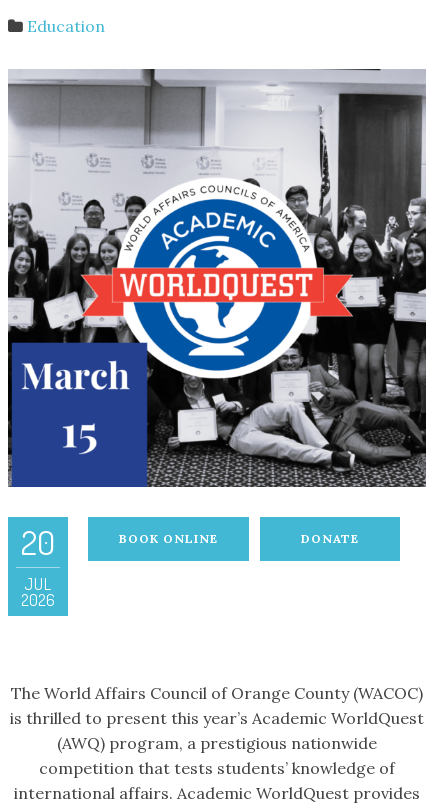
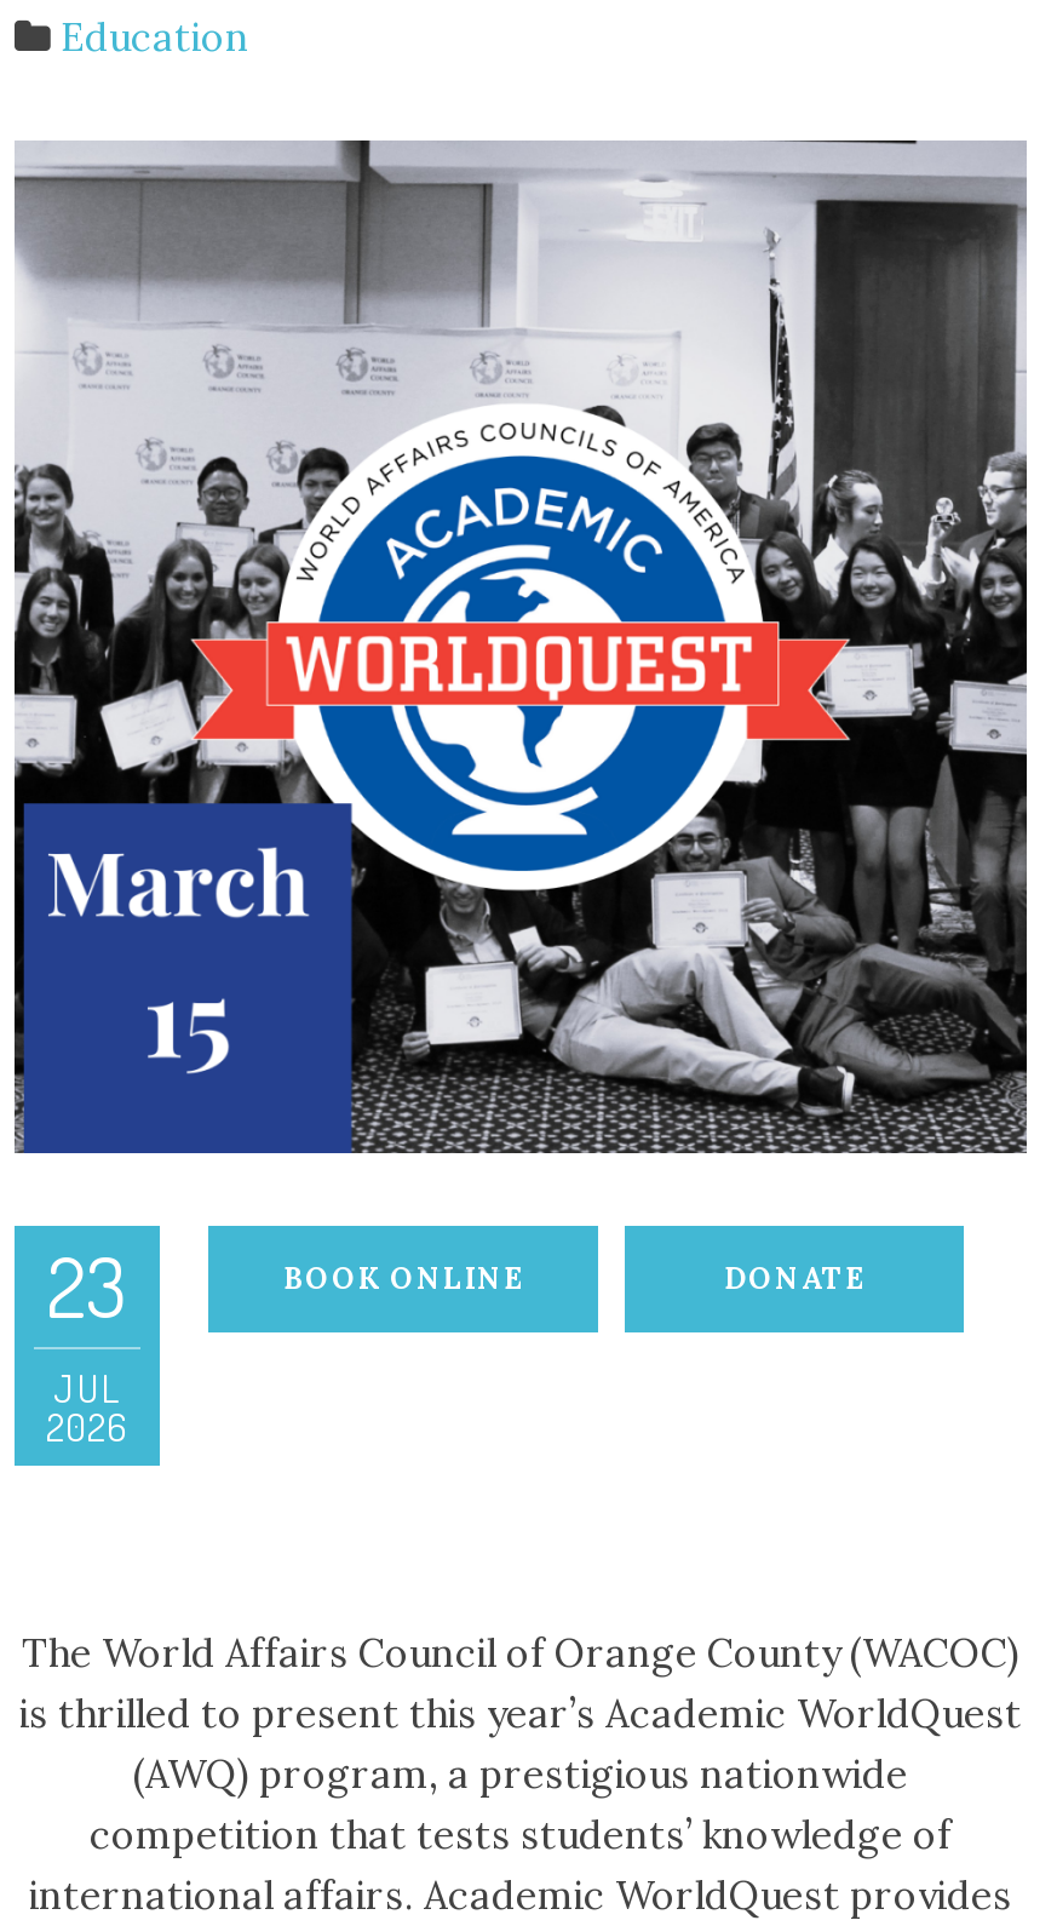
[21,520,55,563] 20 -> [47,1233,127,1337] 23

